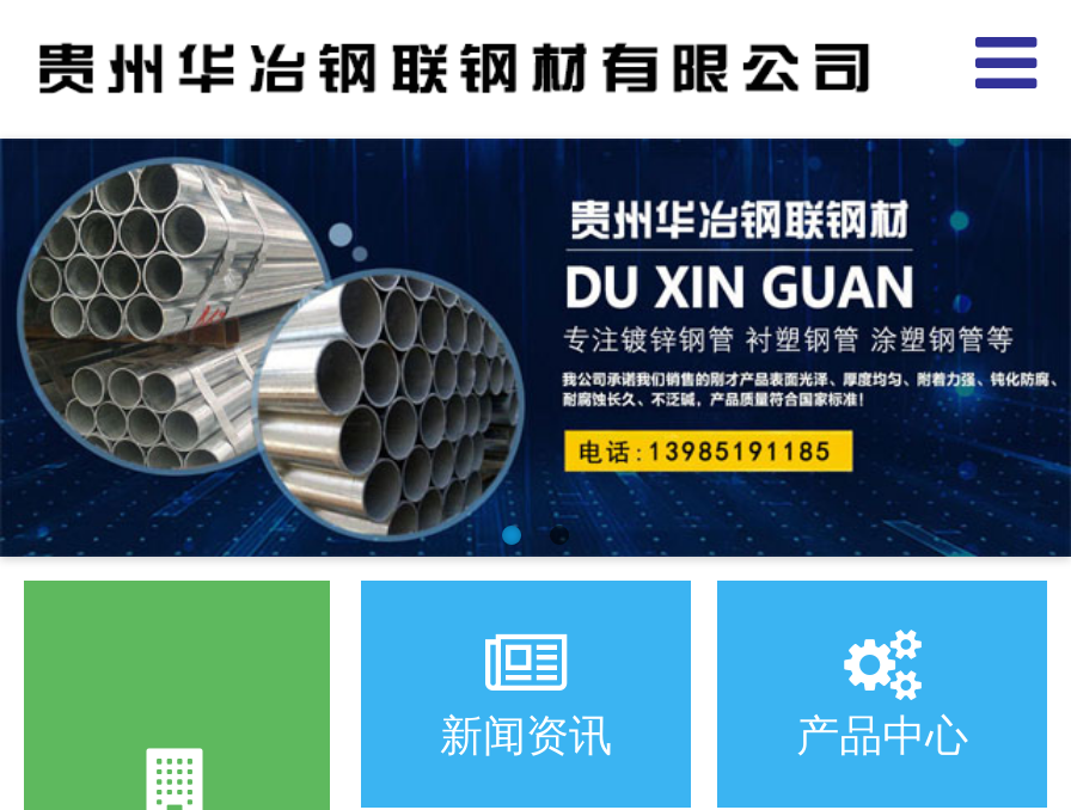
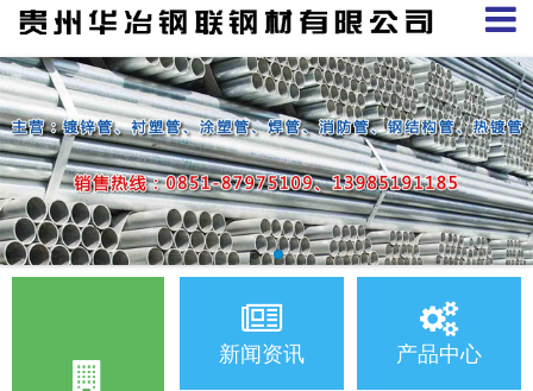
[7,136,1064,559] [image] -> [4,56,529,266] [image]

